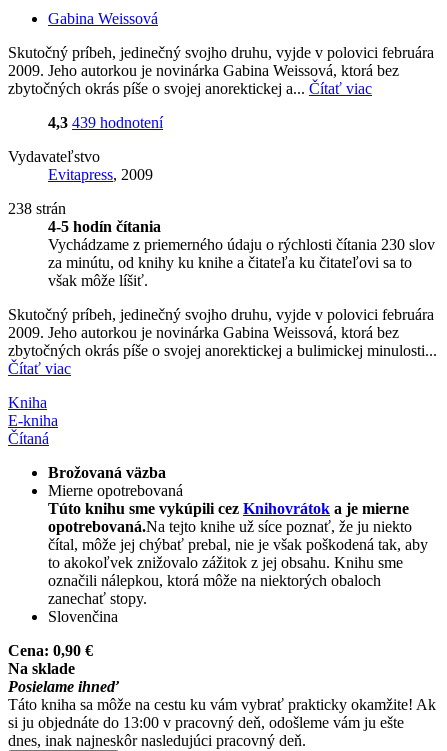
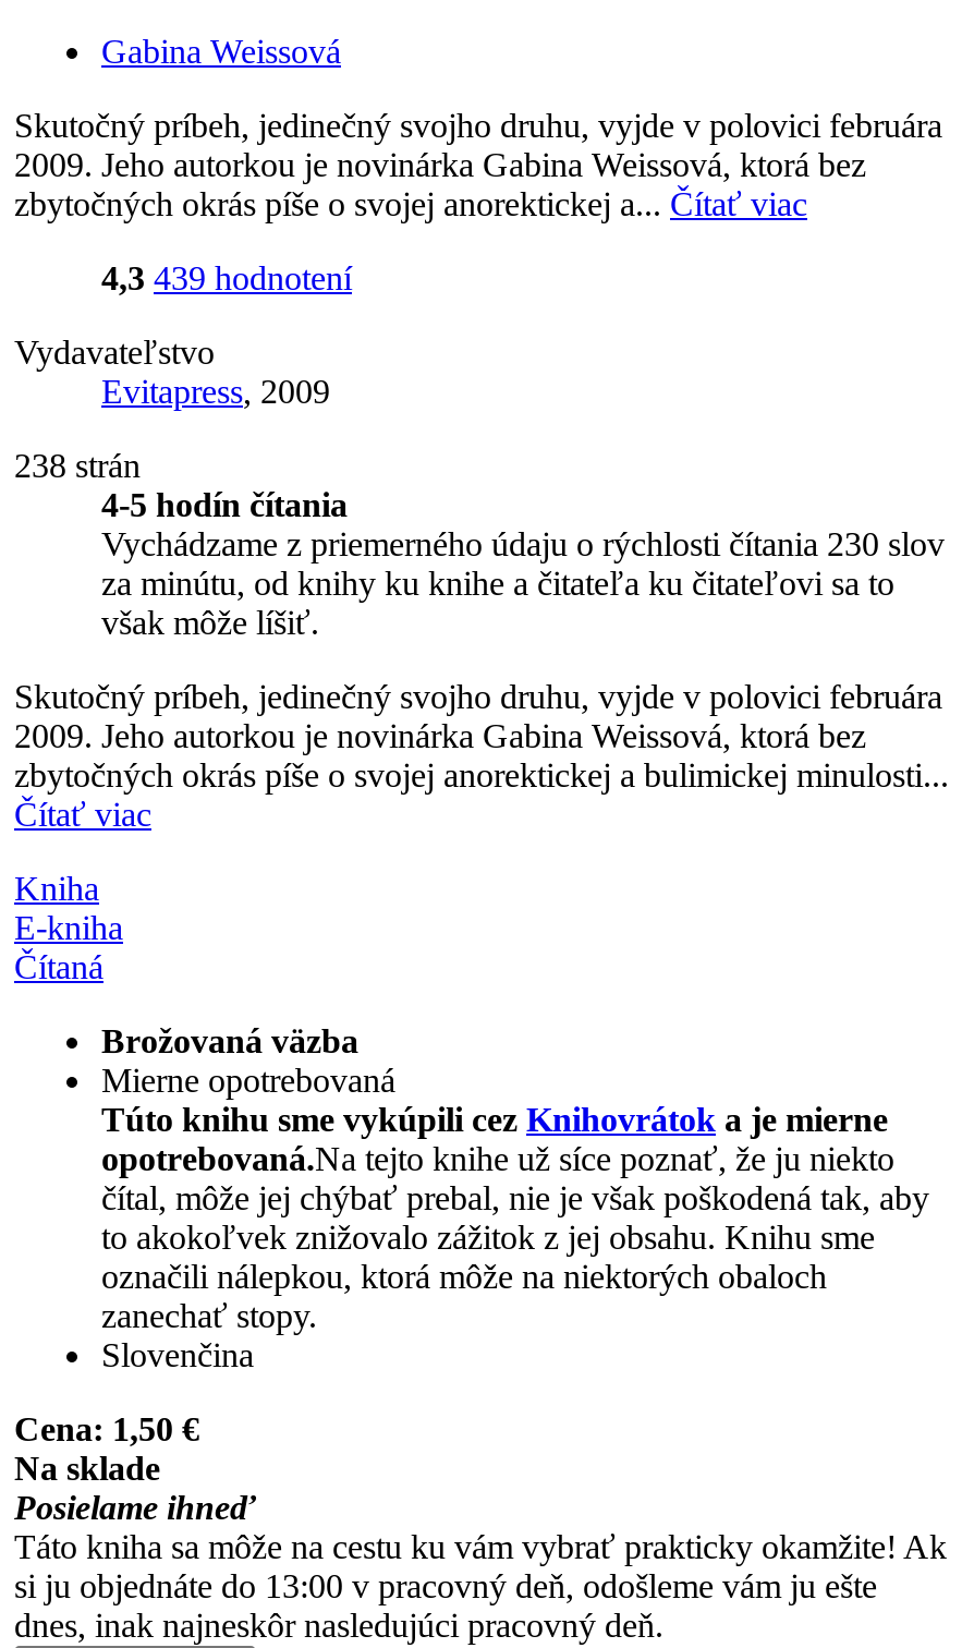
[8,642,93,659] Cena: 0,90 € -> [14,1410,199,1447] Cena: 1,50 €

